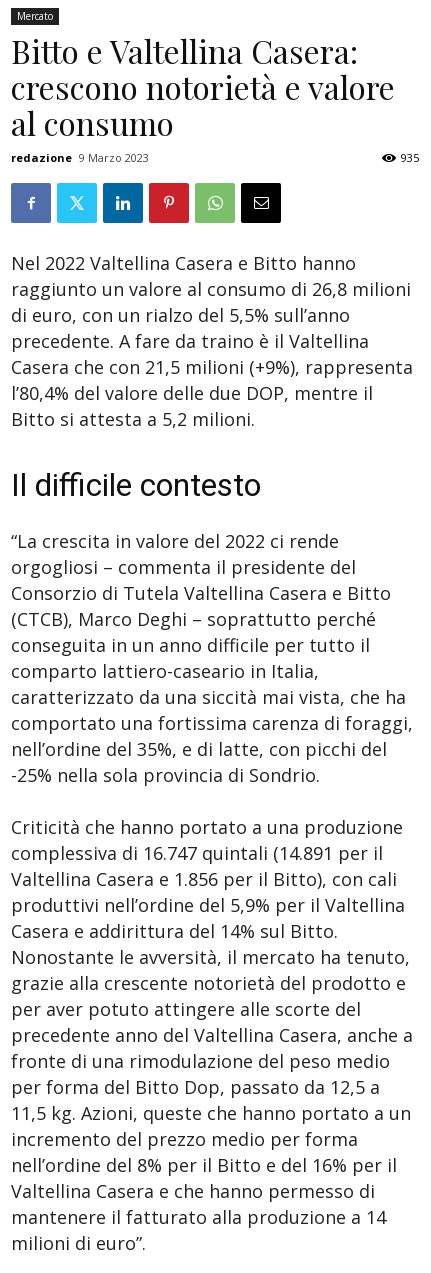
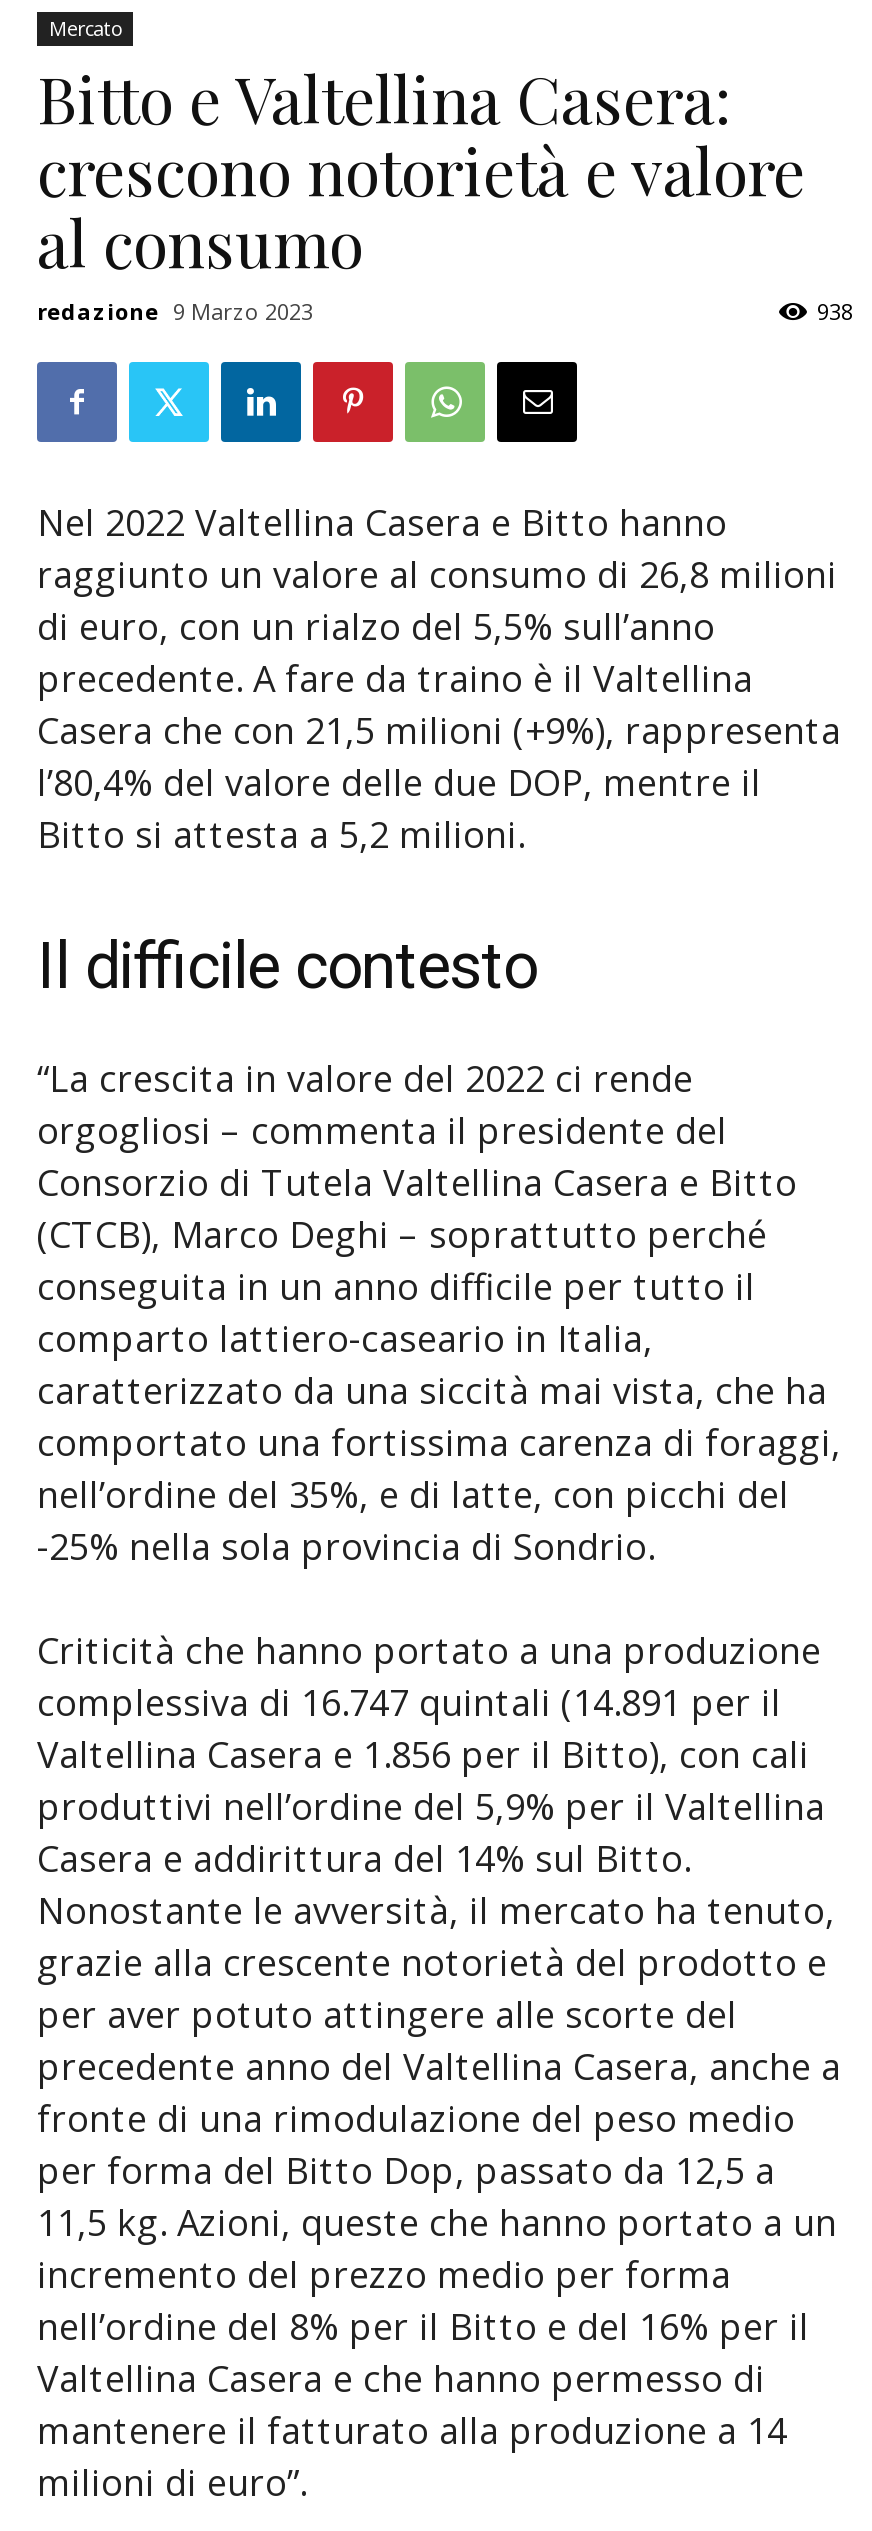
[401,150,419,165] 935 -> [817,296,853,326] 938

